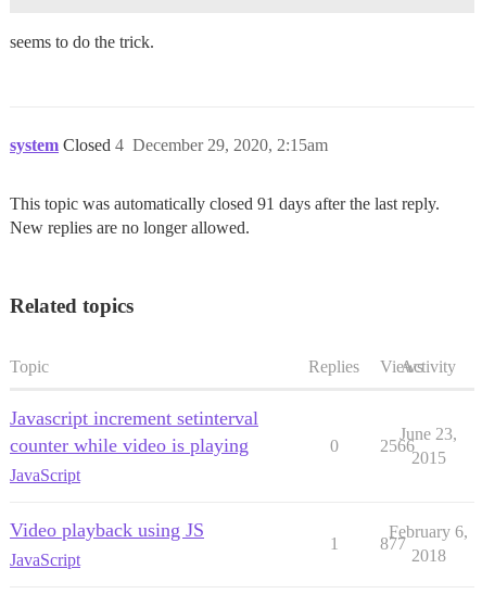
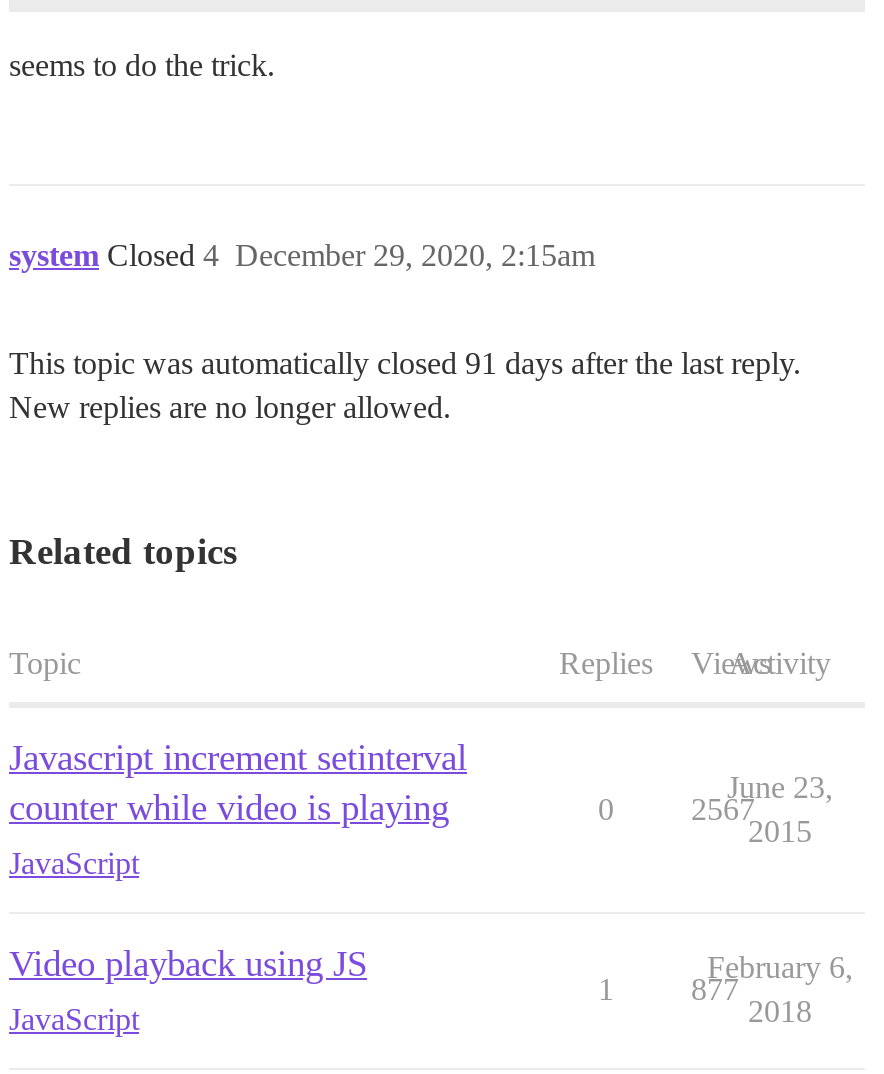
[380,437,415,455] 2566 -> [691,792,755,826] 2567

